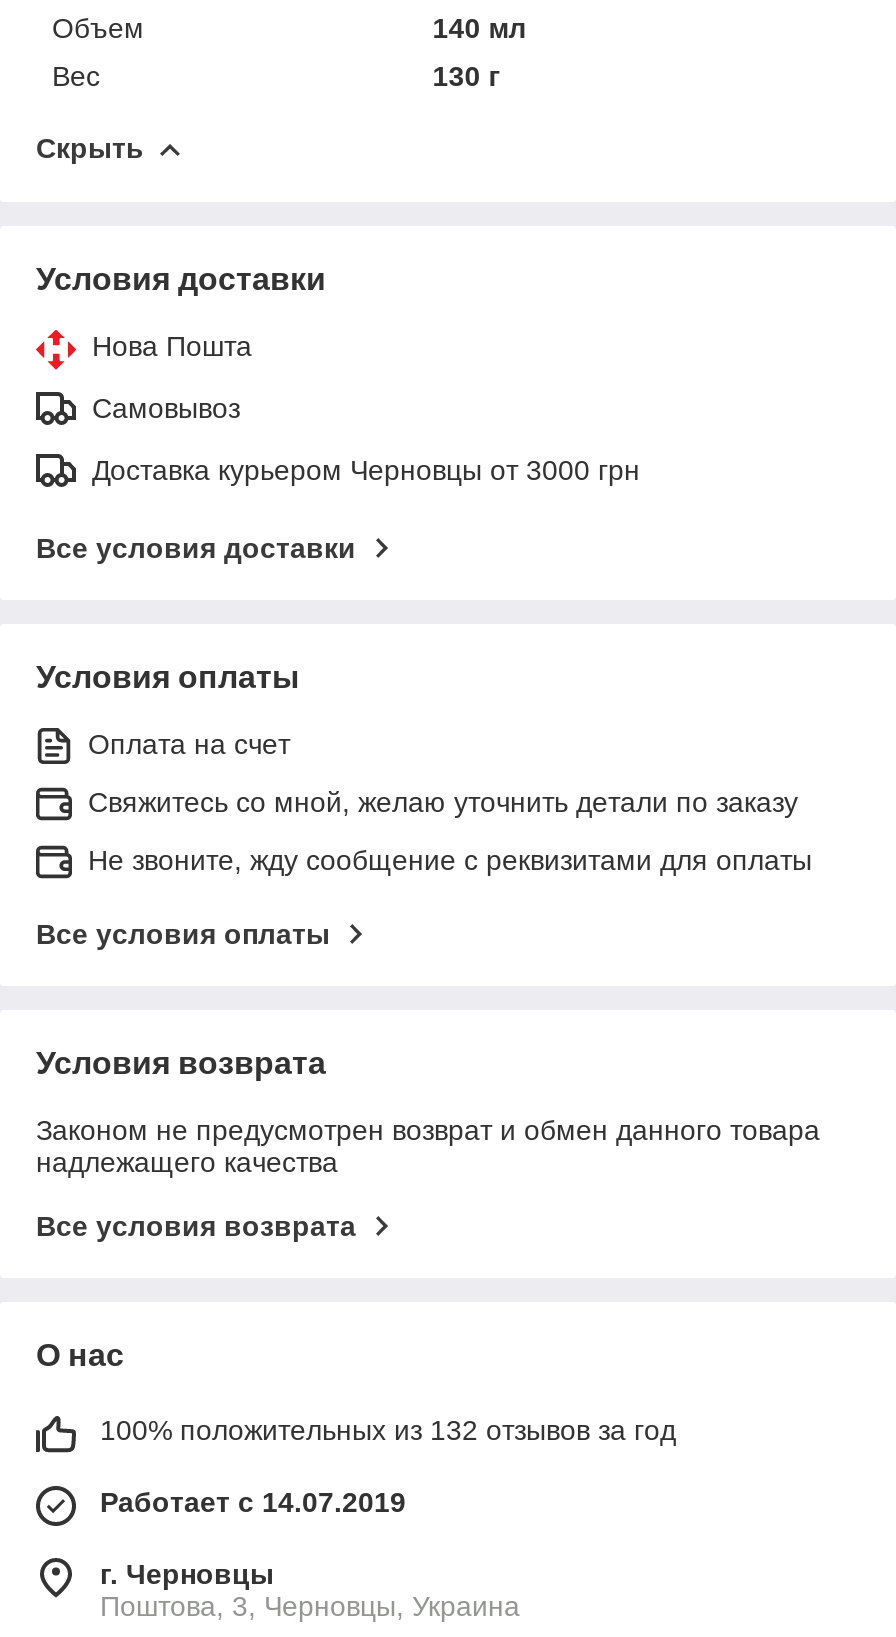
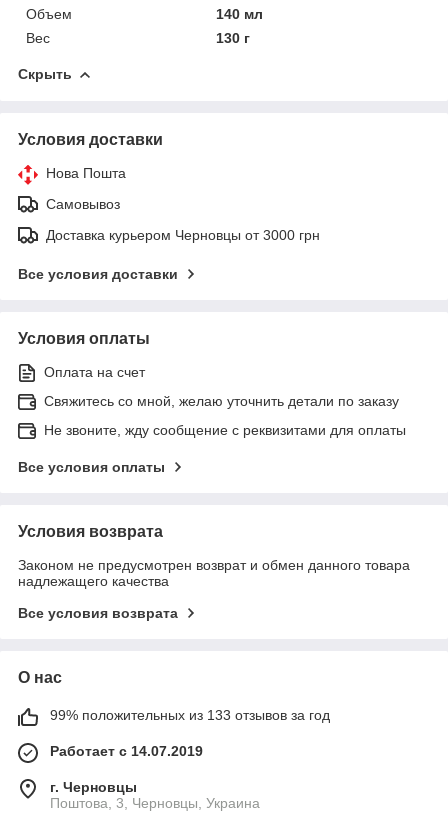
[100,1414,676,1446] 100% положительных из 132 отзывов за год -> [50,707,330,723] 99% положительных из 133 отзывов за год

